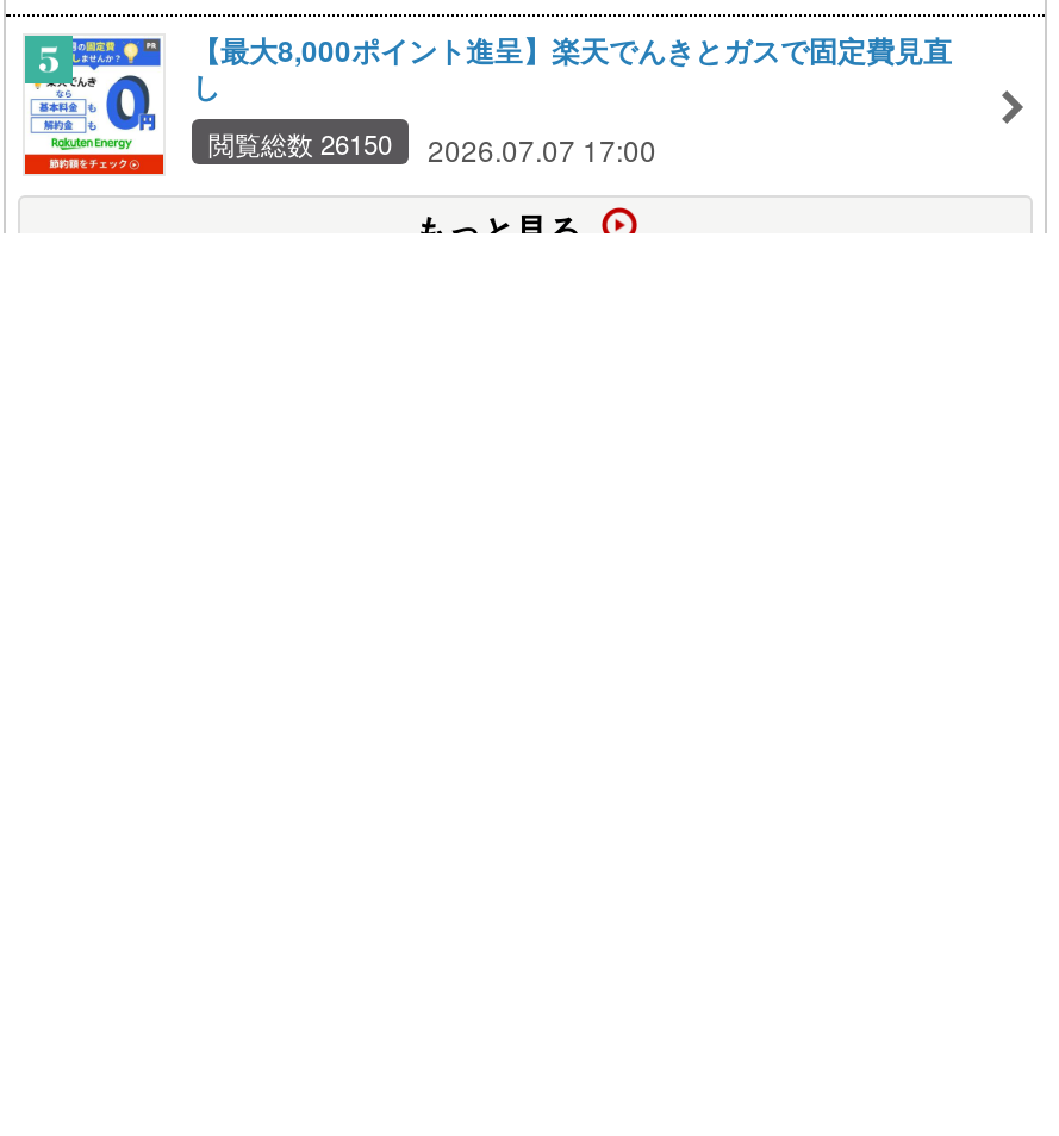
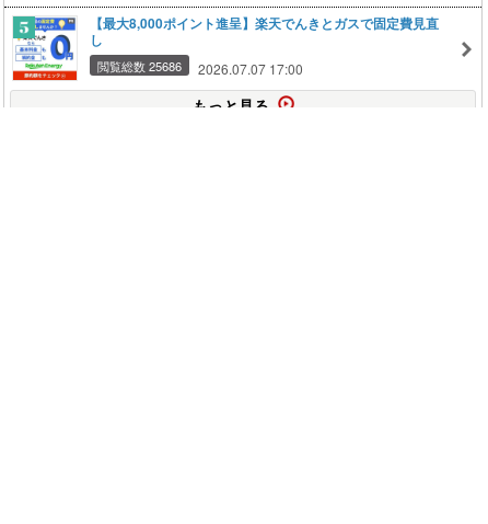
[208,125,656,170] 閲覧総数 26150 2026.07.07 17:00 -> [97,58,303,78] 閲覧総数 25686 2026.07.07 17:00

